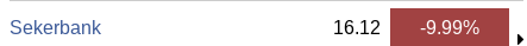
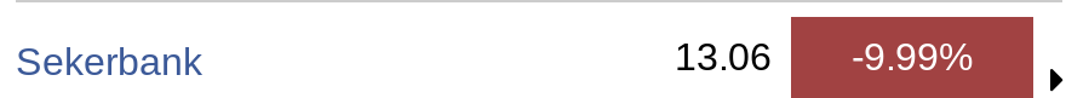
[333,18,479,38] 16.12 -9.99% -> [675,37,973,78] 13.06 -9.99%

